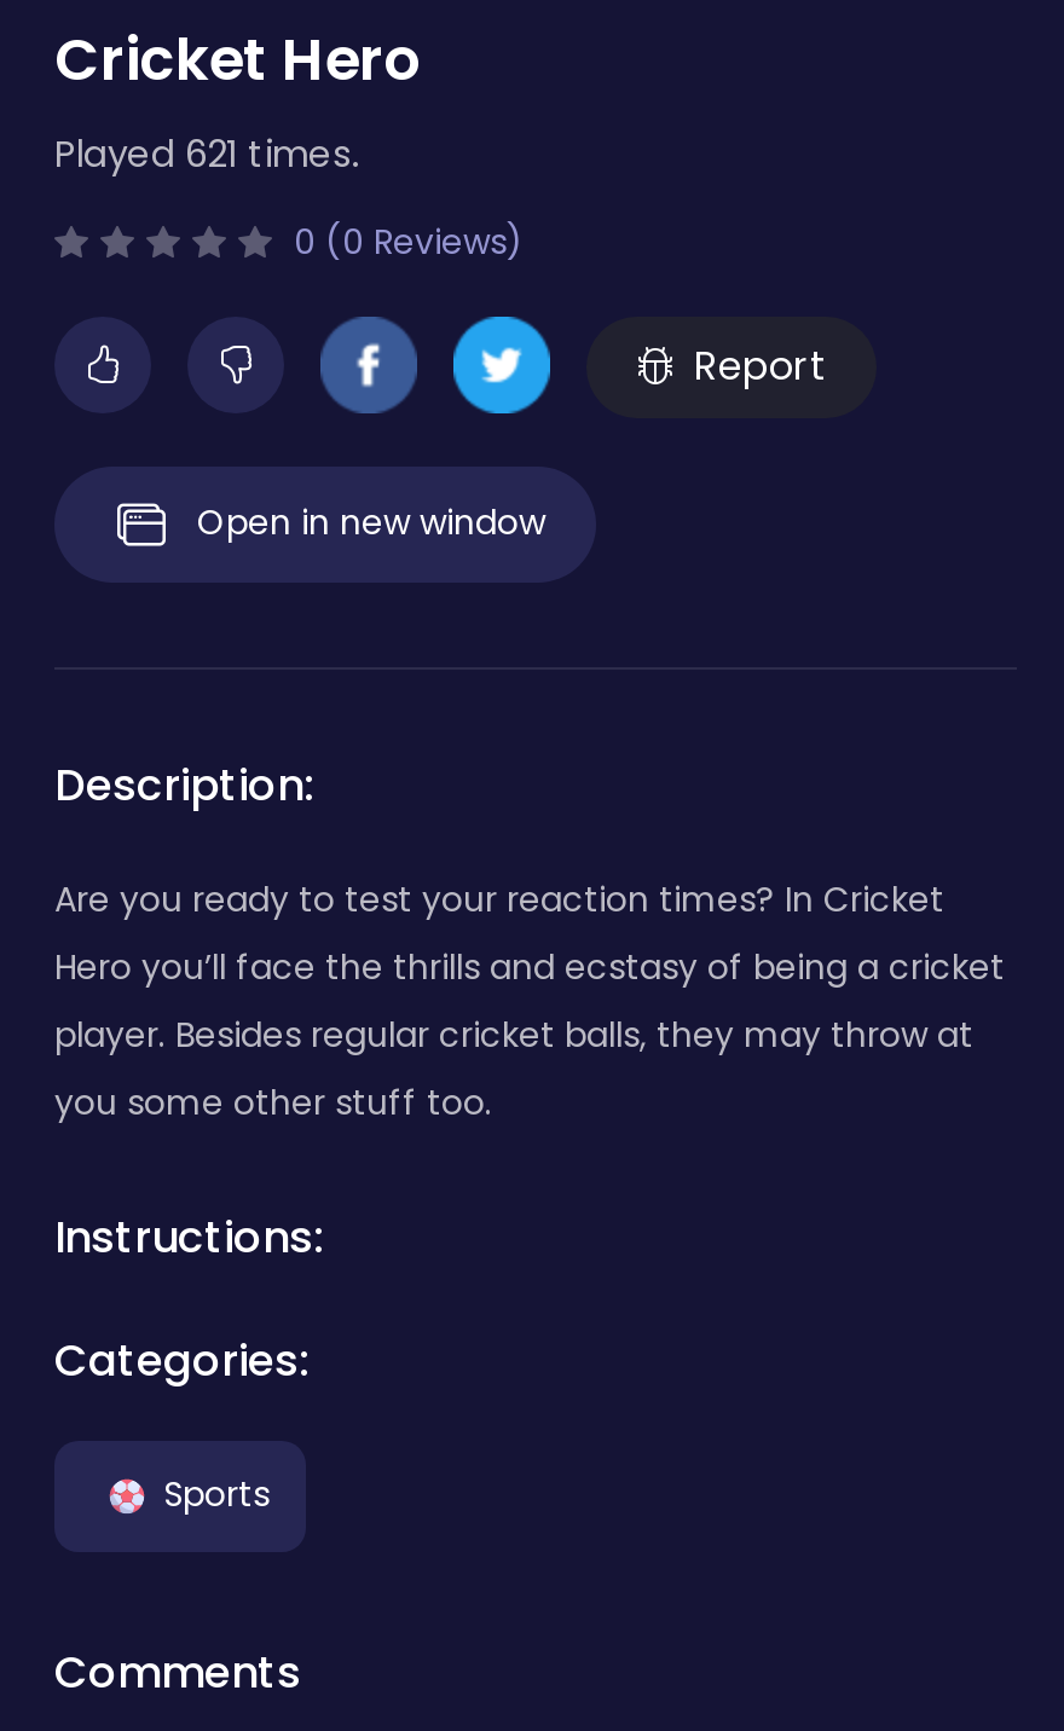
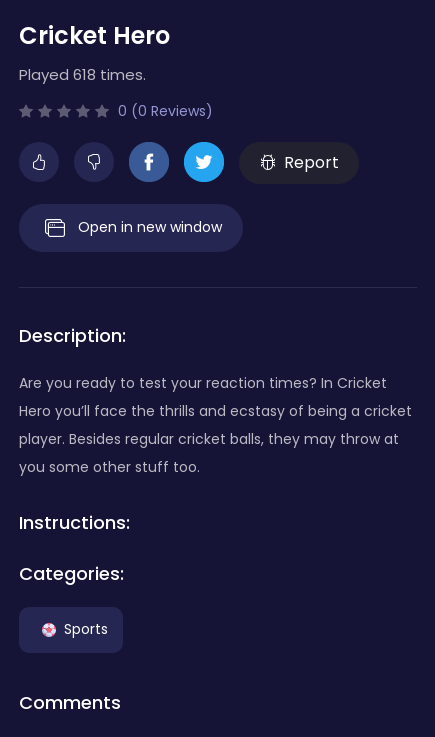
[54,129,359,180] Played 621 times. -> [19,64,146,85] Played 618 times.

